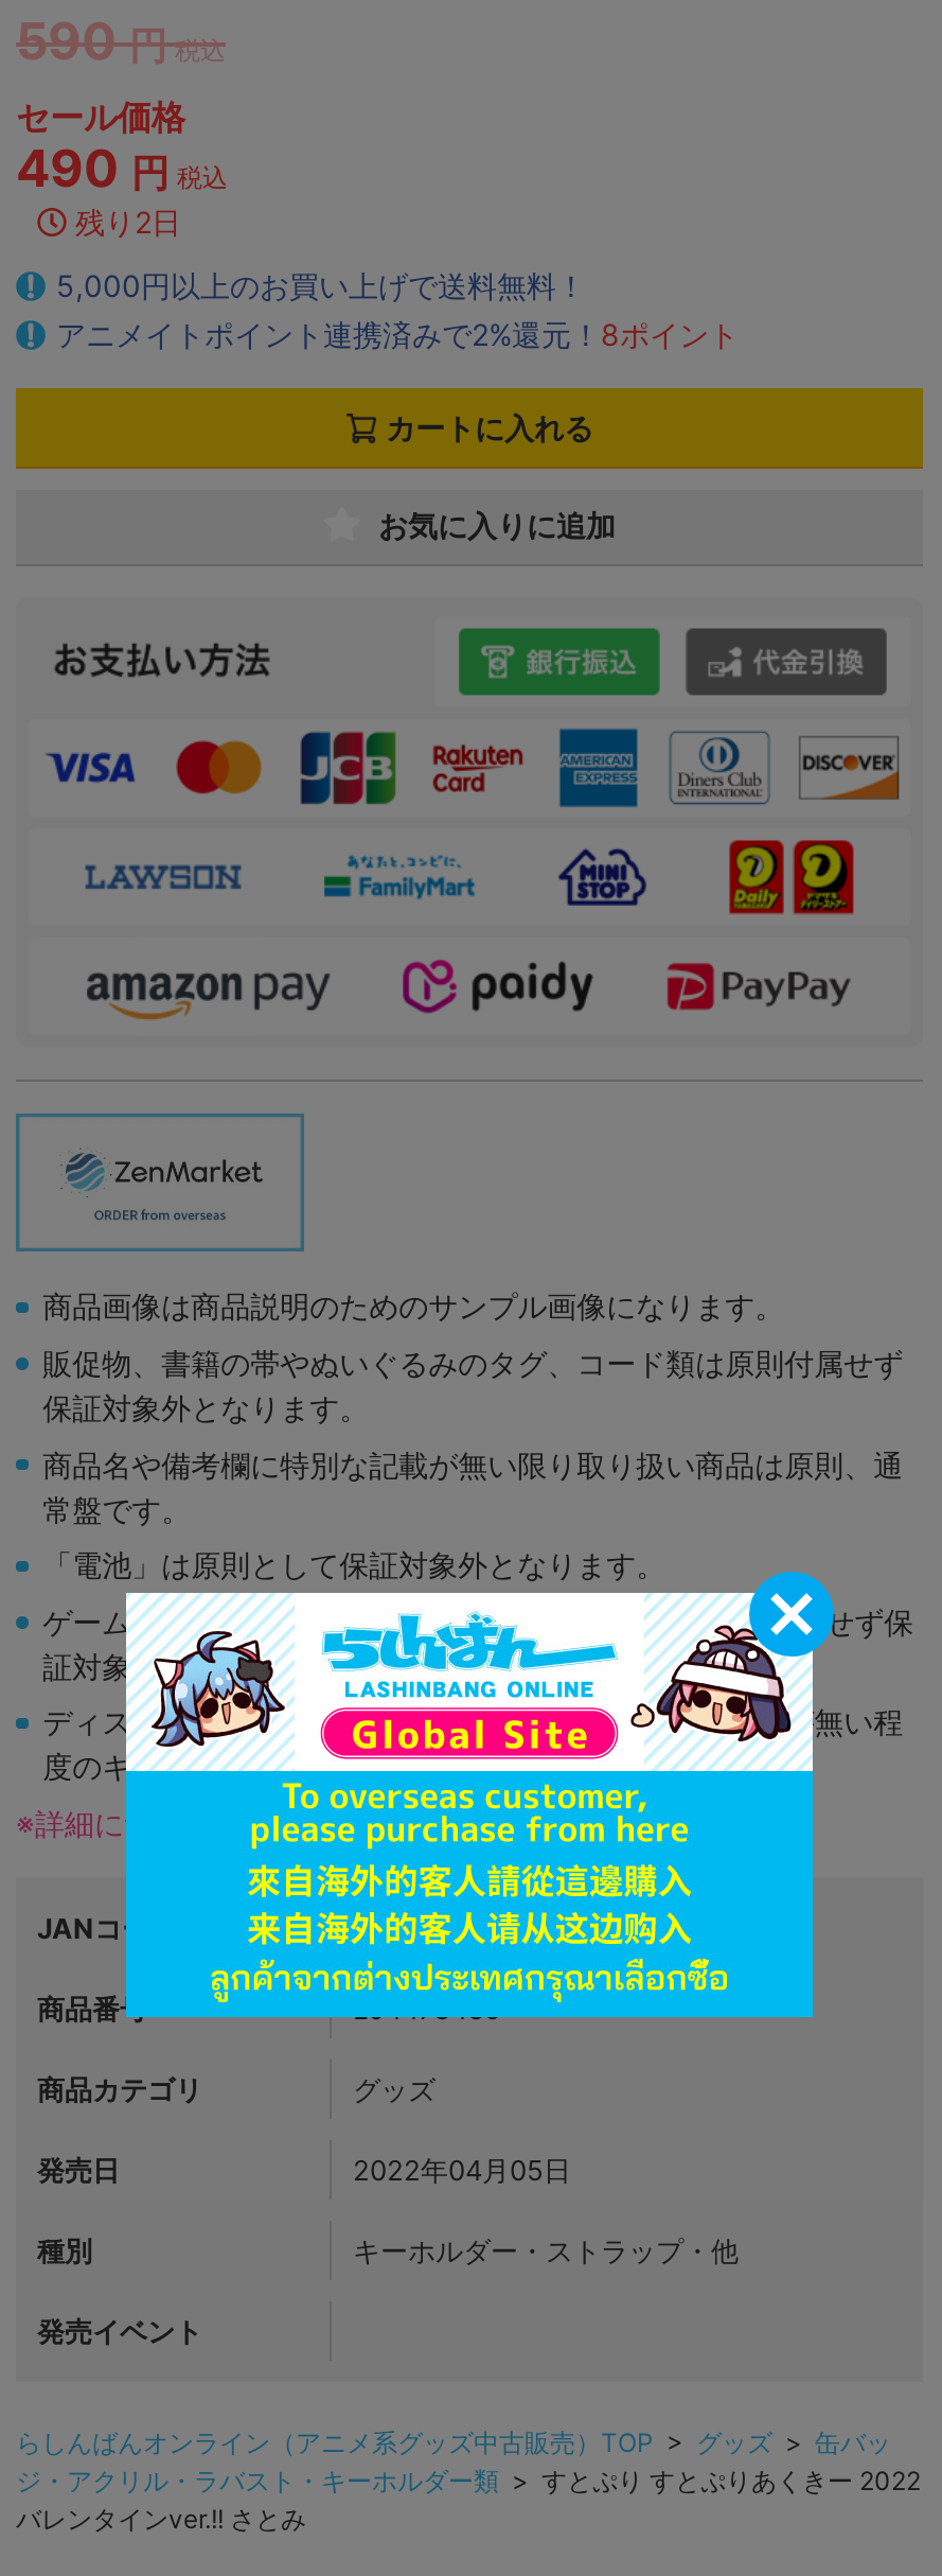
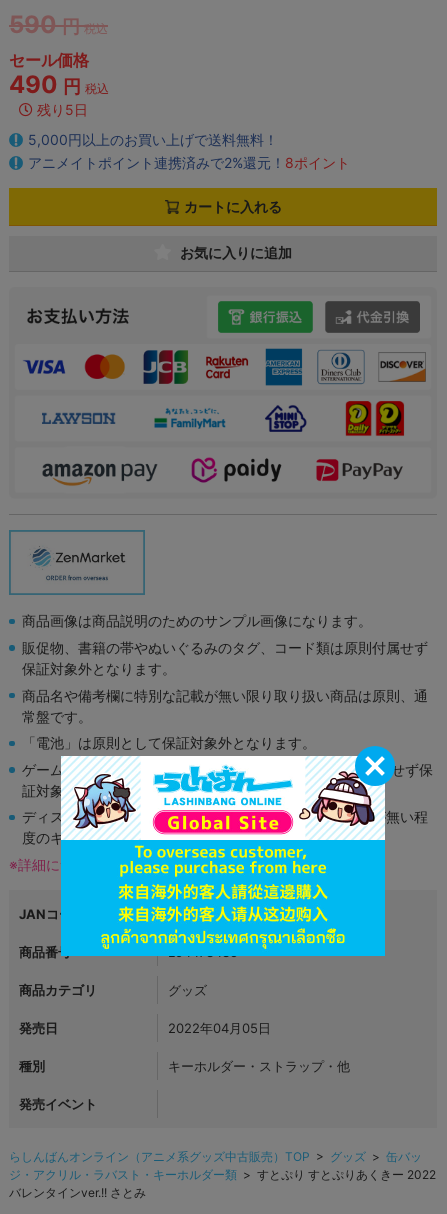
[67,203,181,239] 残り2日 -> [33,101,88,118] 残り5日

